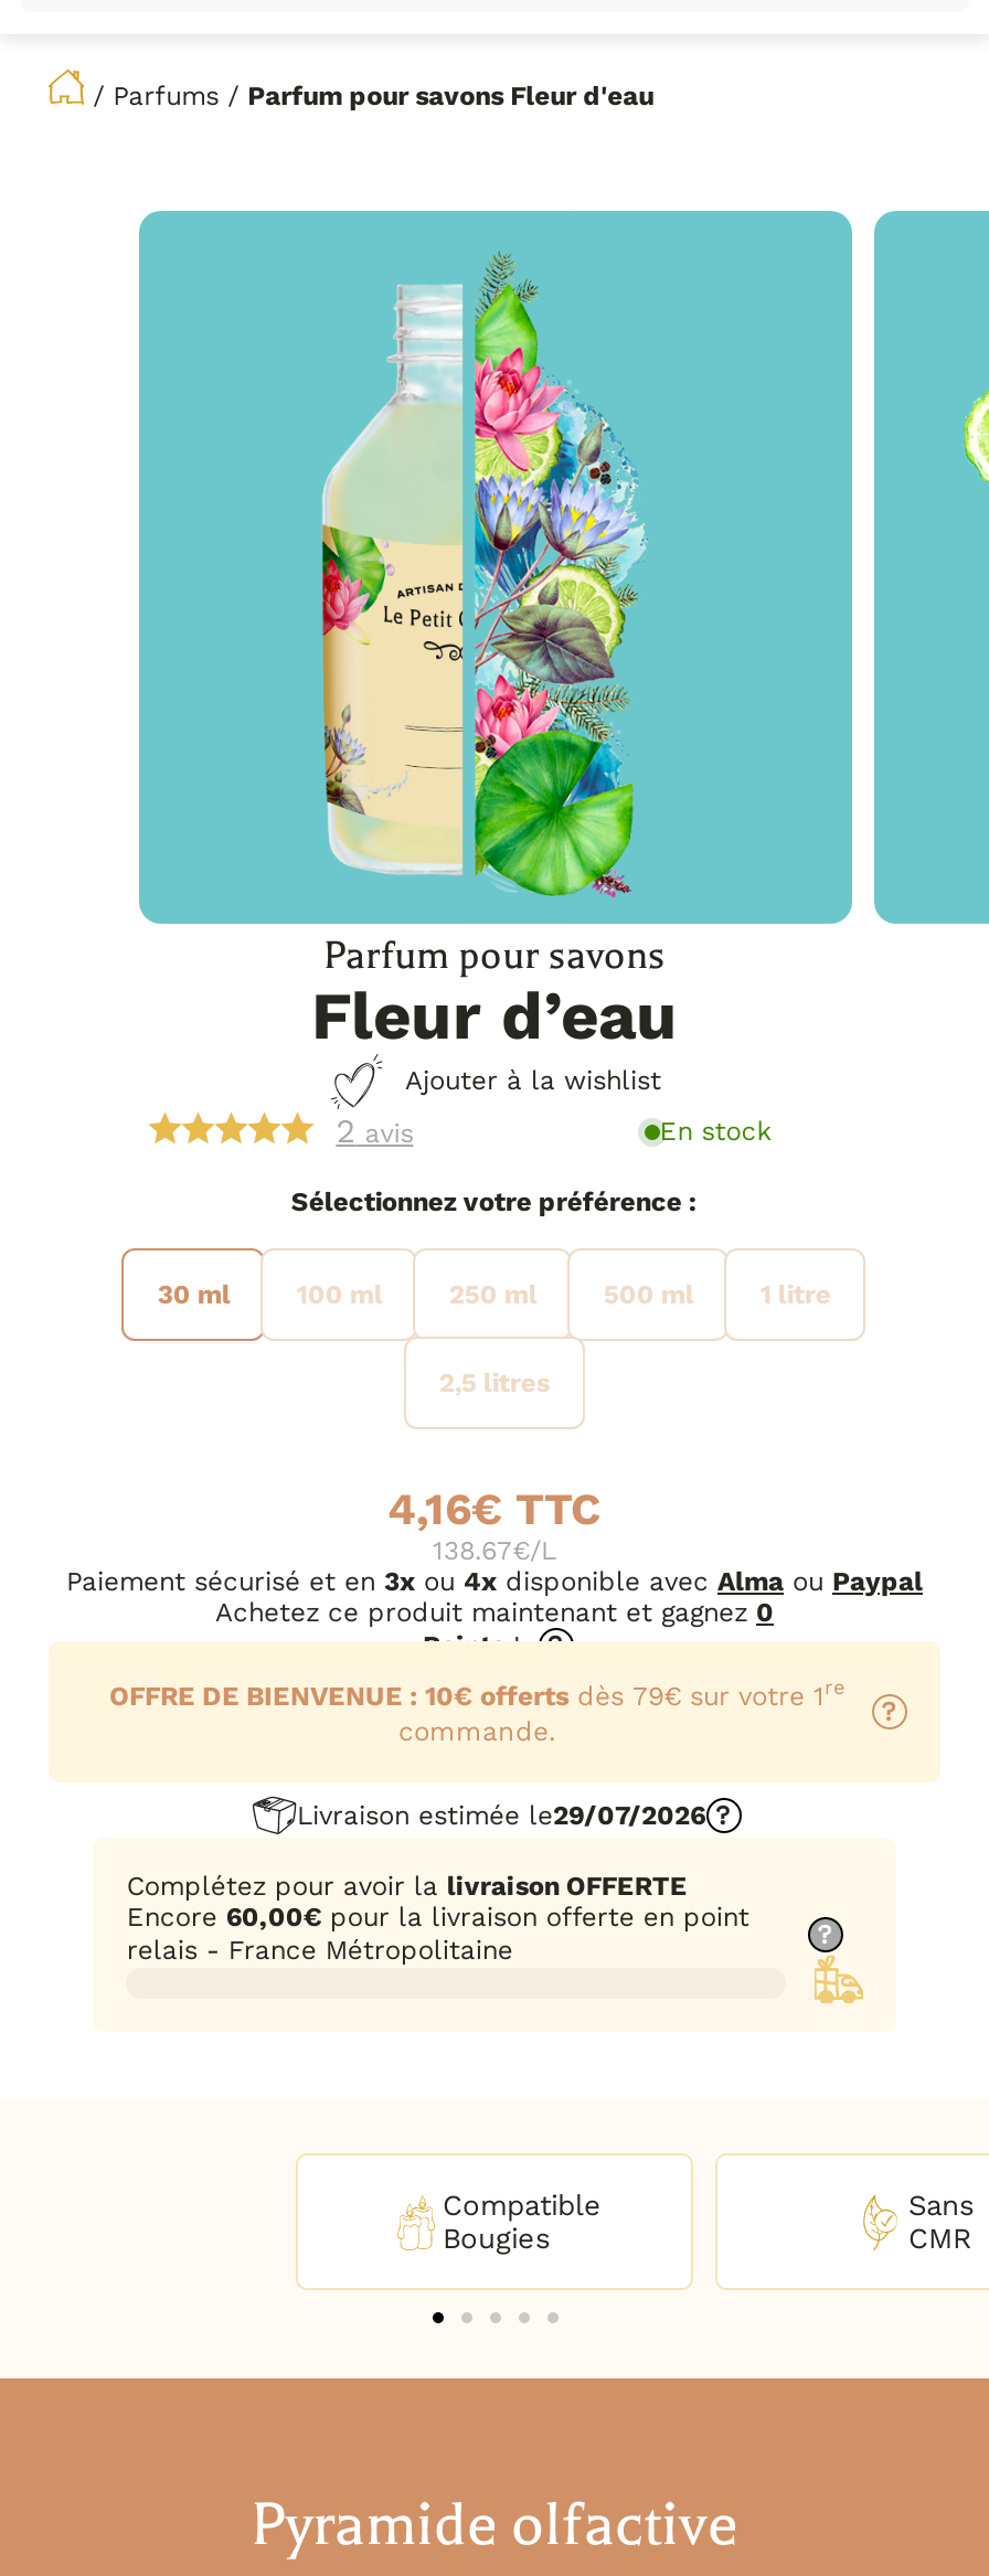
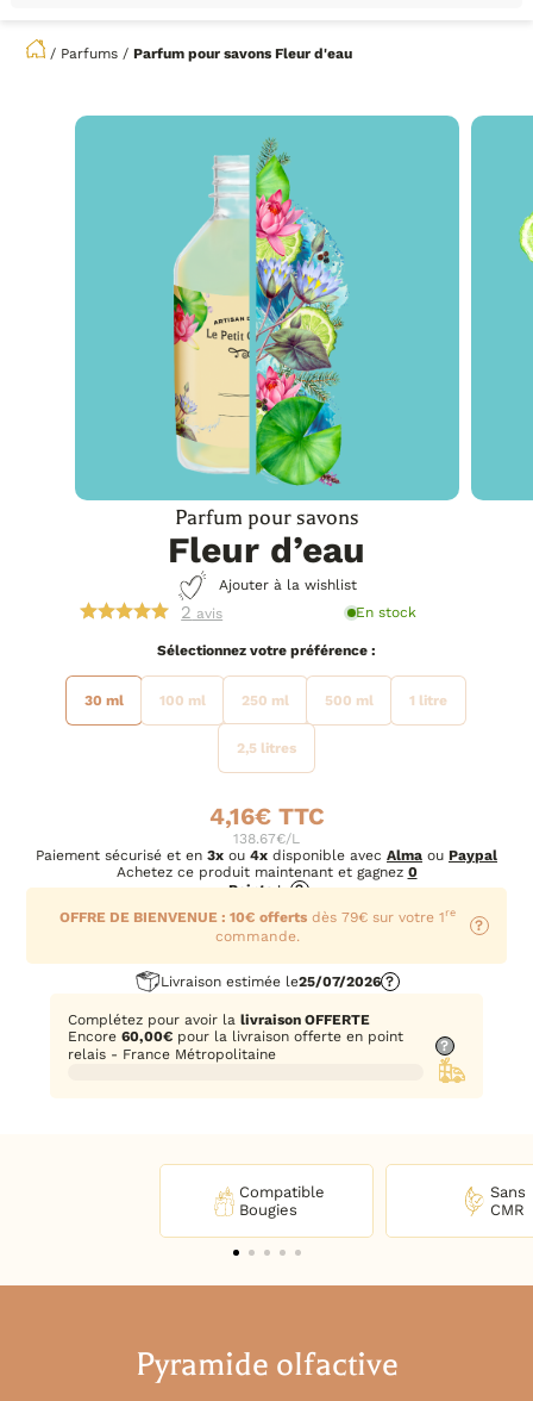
[297,1800,731,1831] Livraison estimée le29/07/2026 ? -> [160,973,394,990] Livraison estimée le25/07/2026 ?

